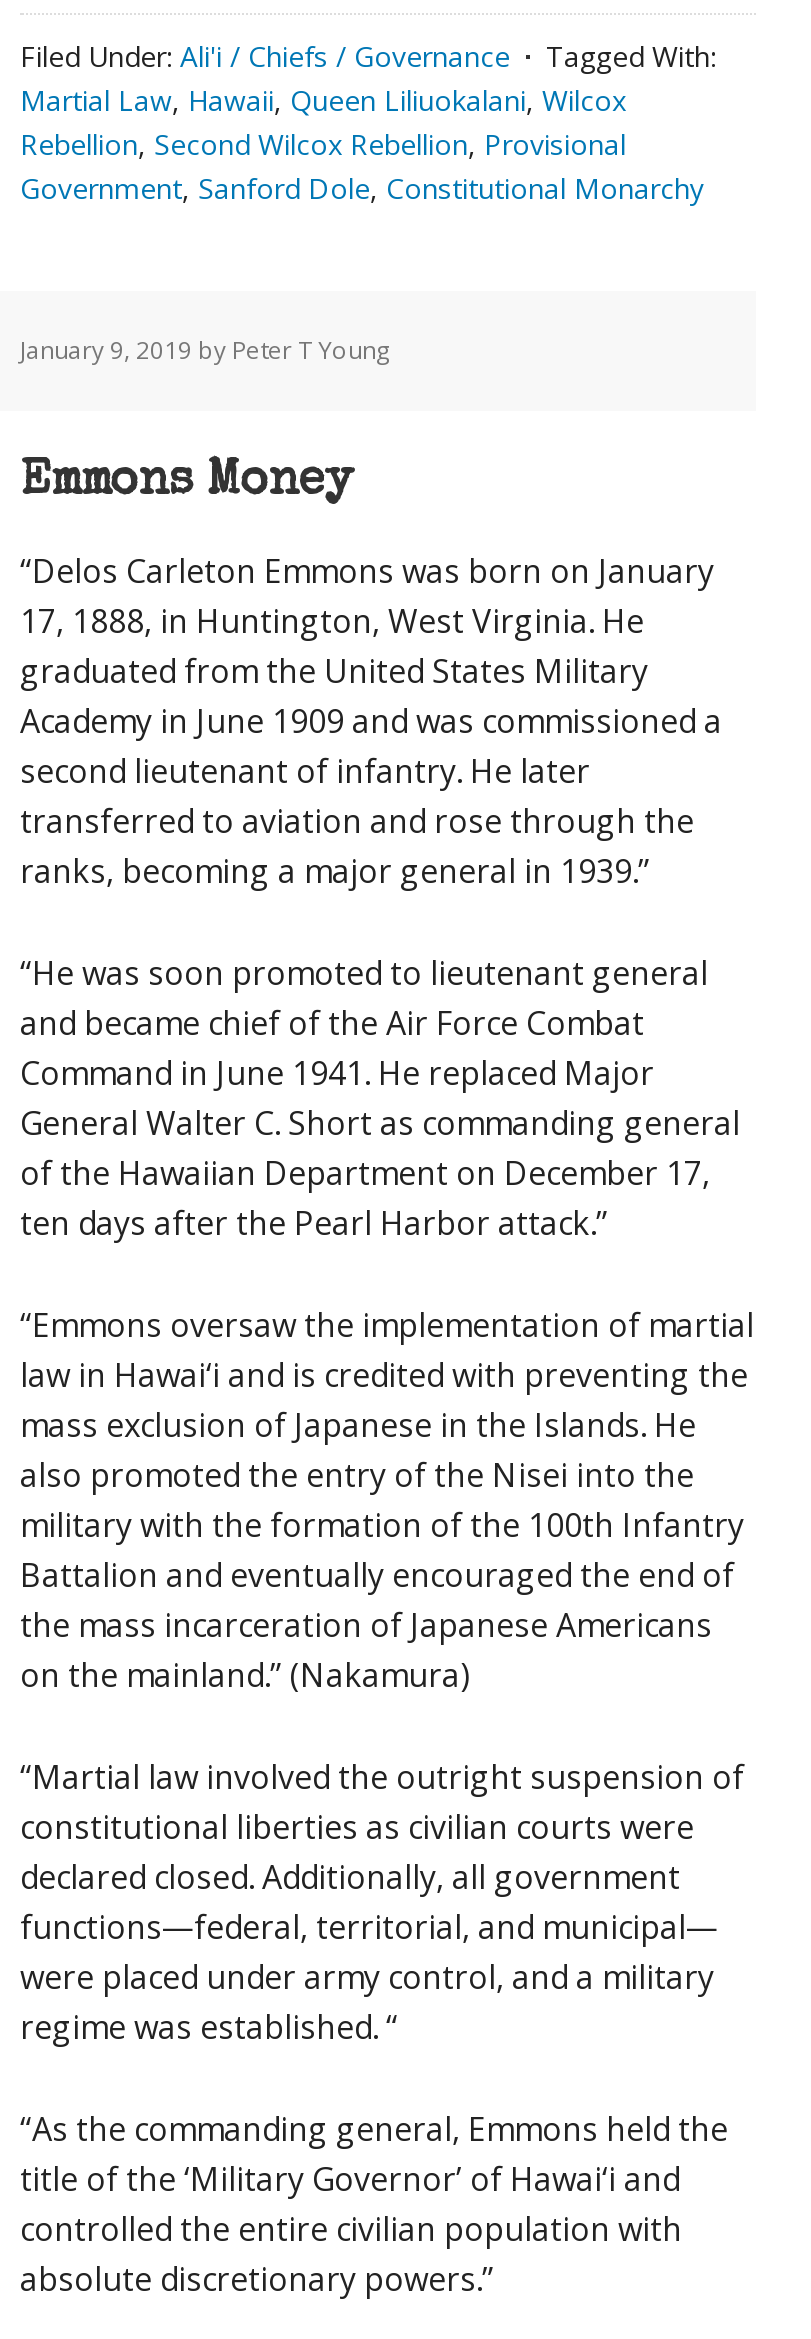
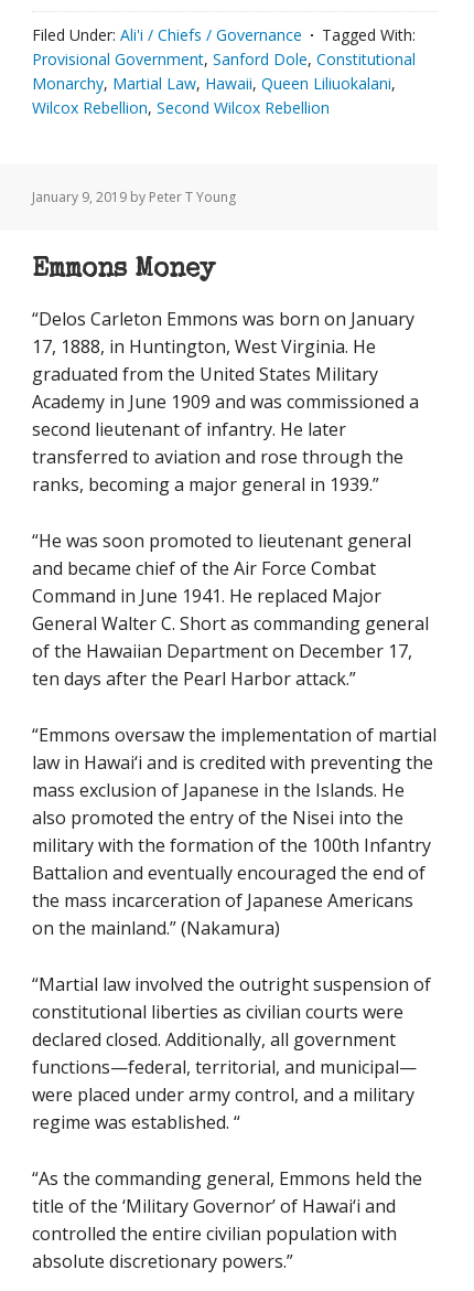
[20,80,704,206] Martial Law, Hawaii, Queen Liliuokalani, Wilcox | Rebellion, Second Wilcox Rebellion, Provisional | Government, Sanford Dole, Constitutional Monarchy -> [32,48,416,118] Provisional Government, Sanford Dole, Constitutional | Monarchy, Martial Law, Hawaii, Queen Liliuokalani, | Wilcox Rebellion, Second Wilcox Rebellion

